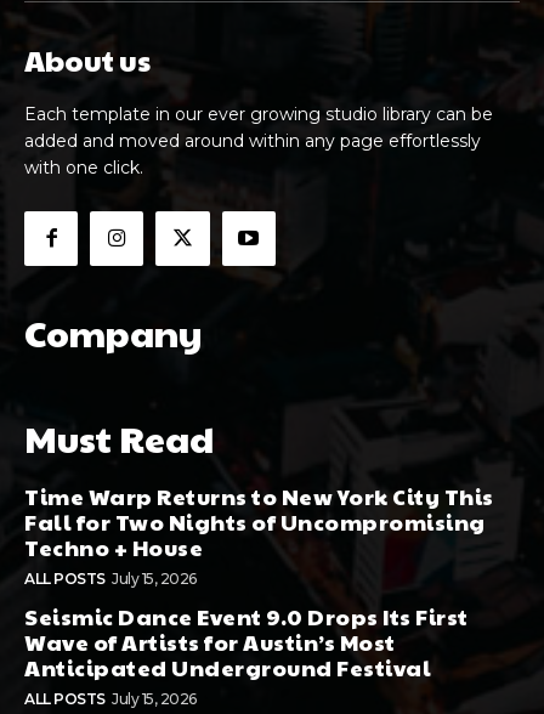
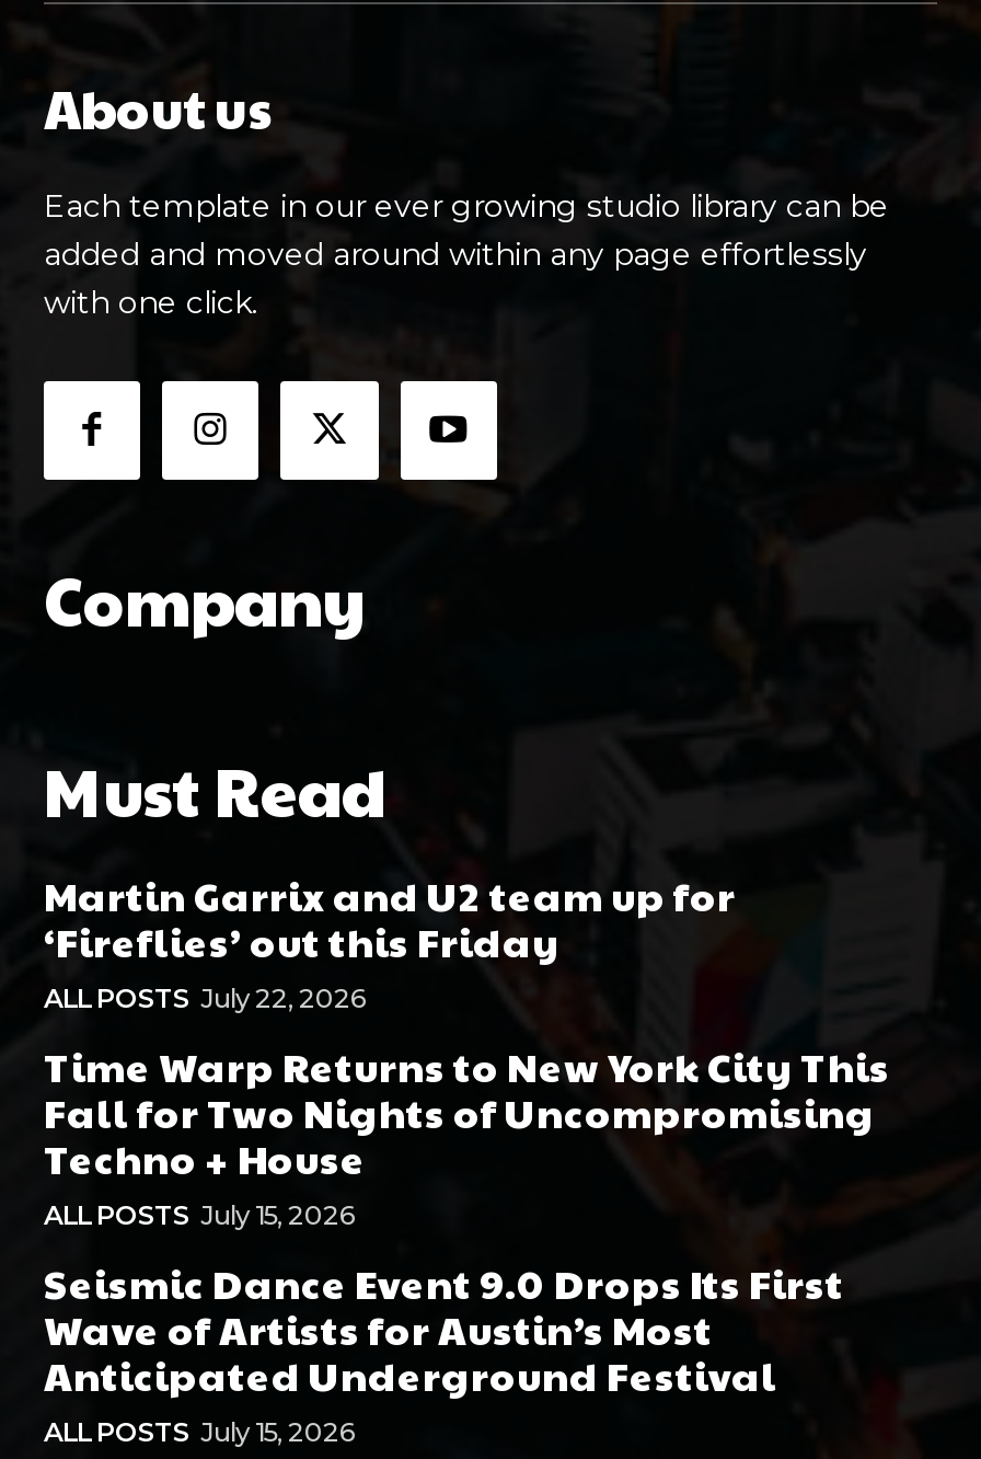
none -> [44,866,736,1013] Martin Garrix and U2 team up for | ‘Fireflies’ out this Friday | ALL POSTS July 22, 2026

